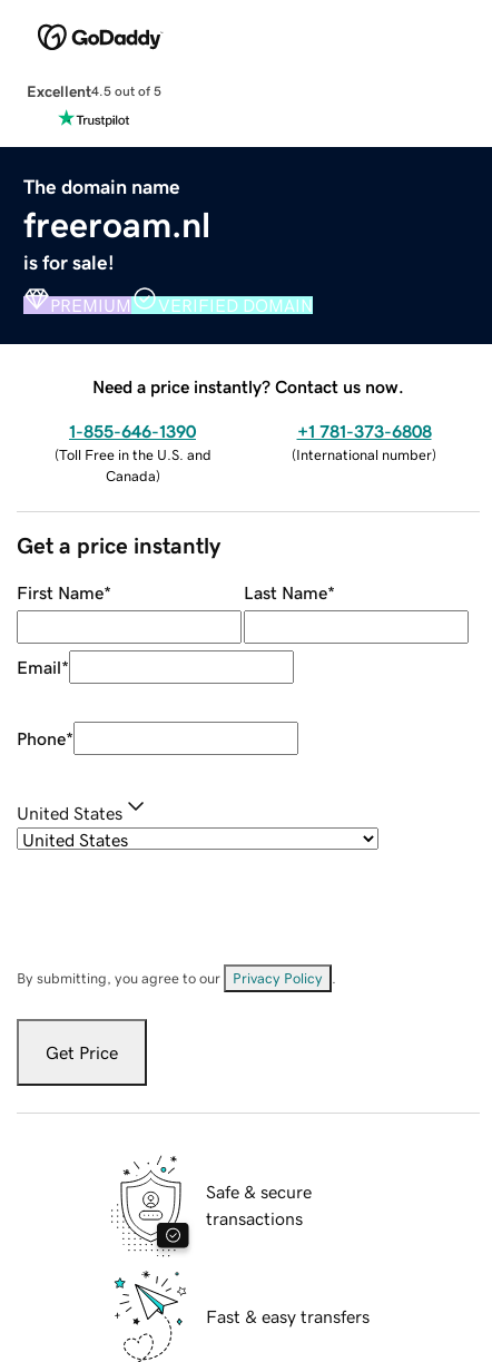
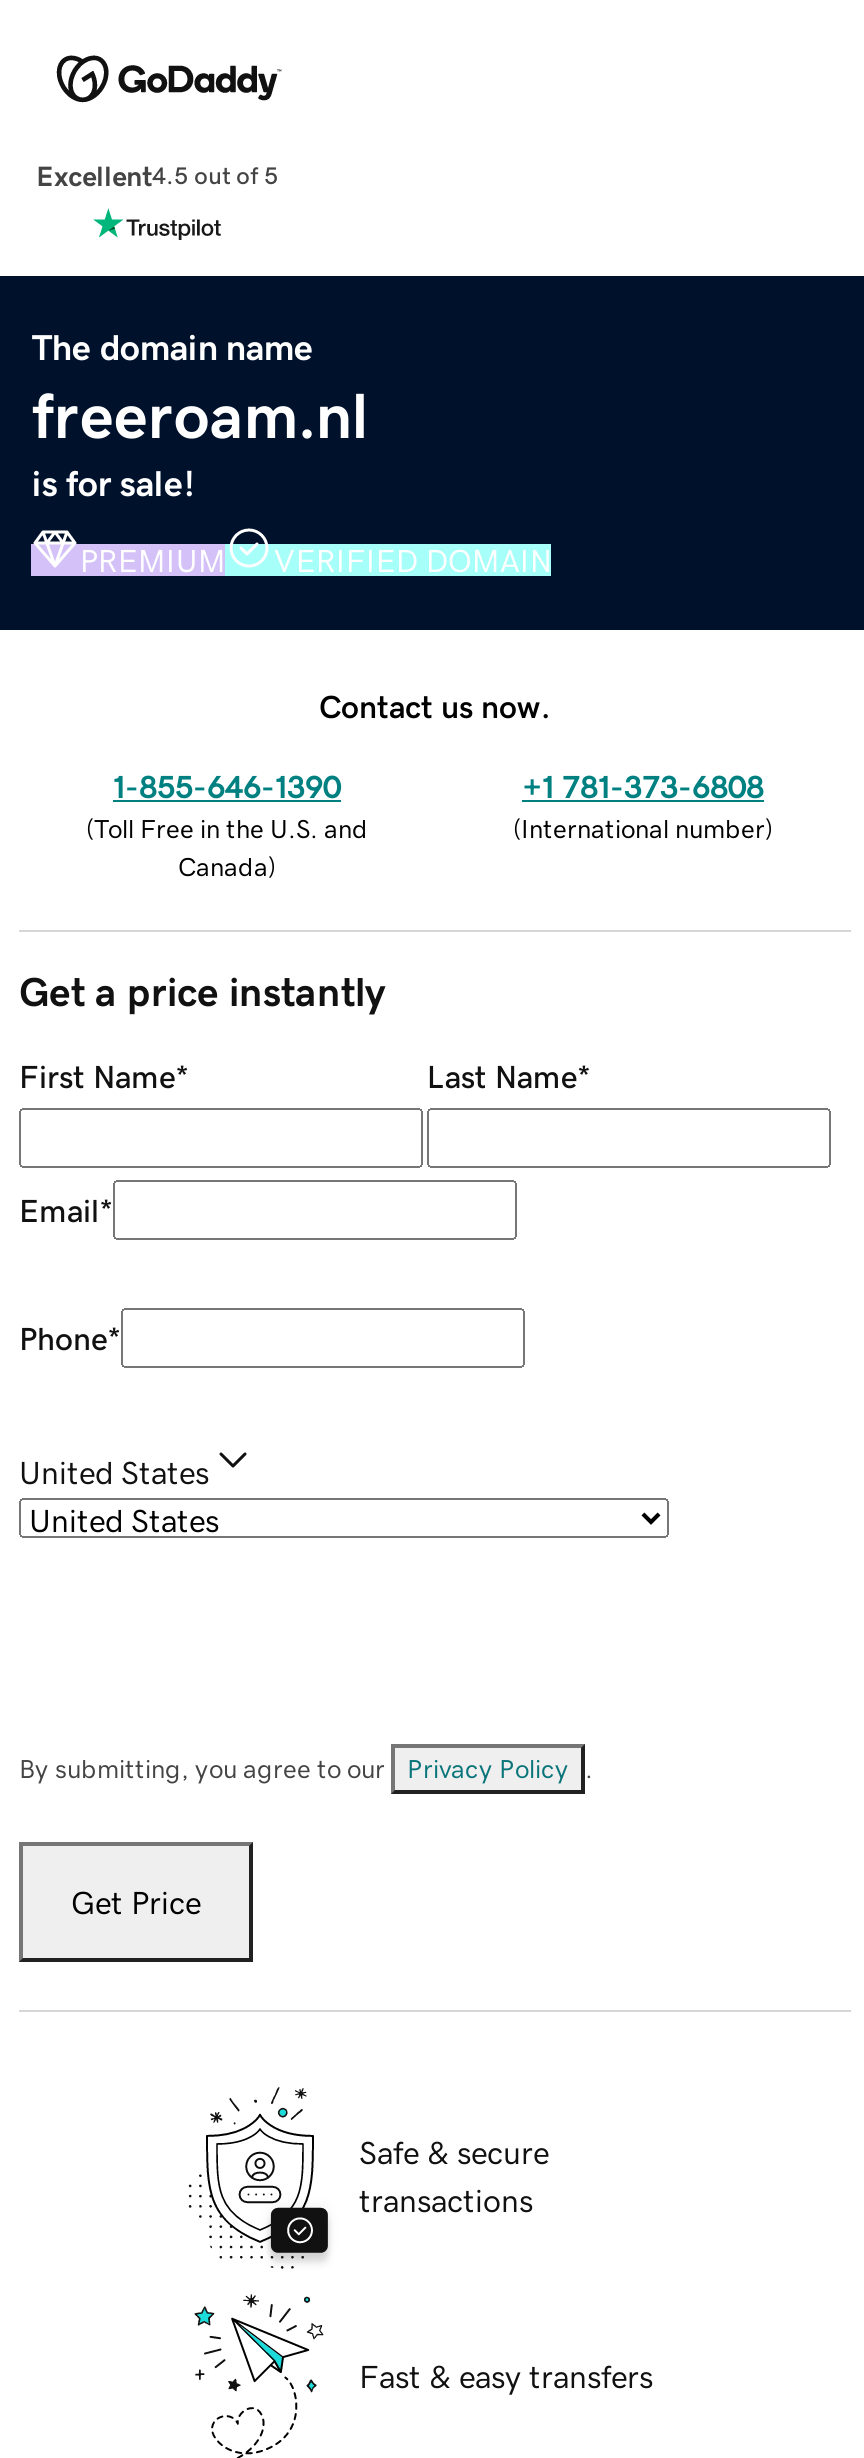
[92,377,404,395] Need a price instantly? Contact us now. -> [319,689,551,721] Contact us now.

